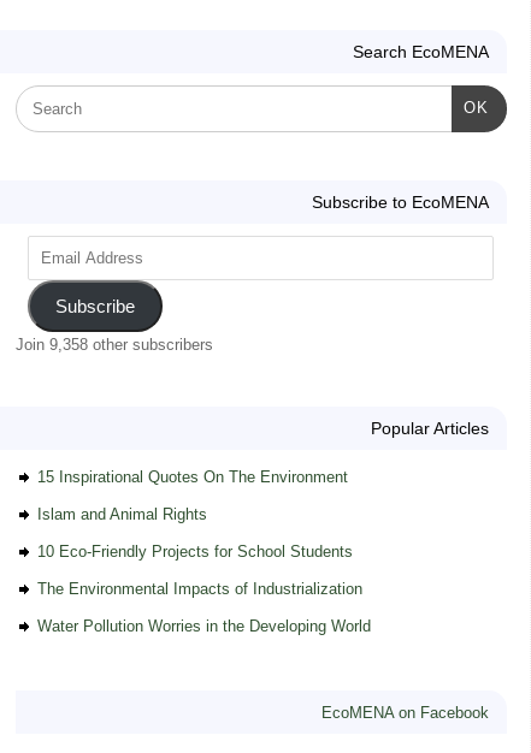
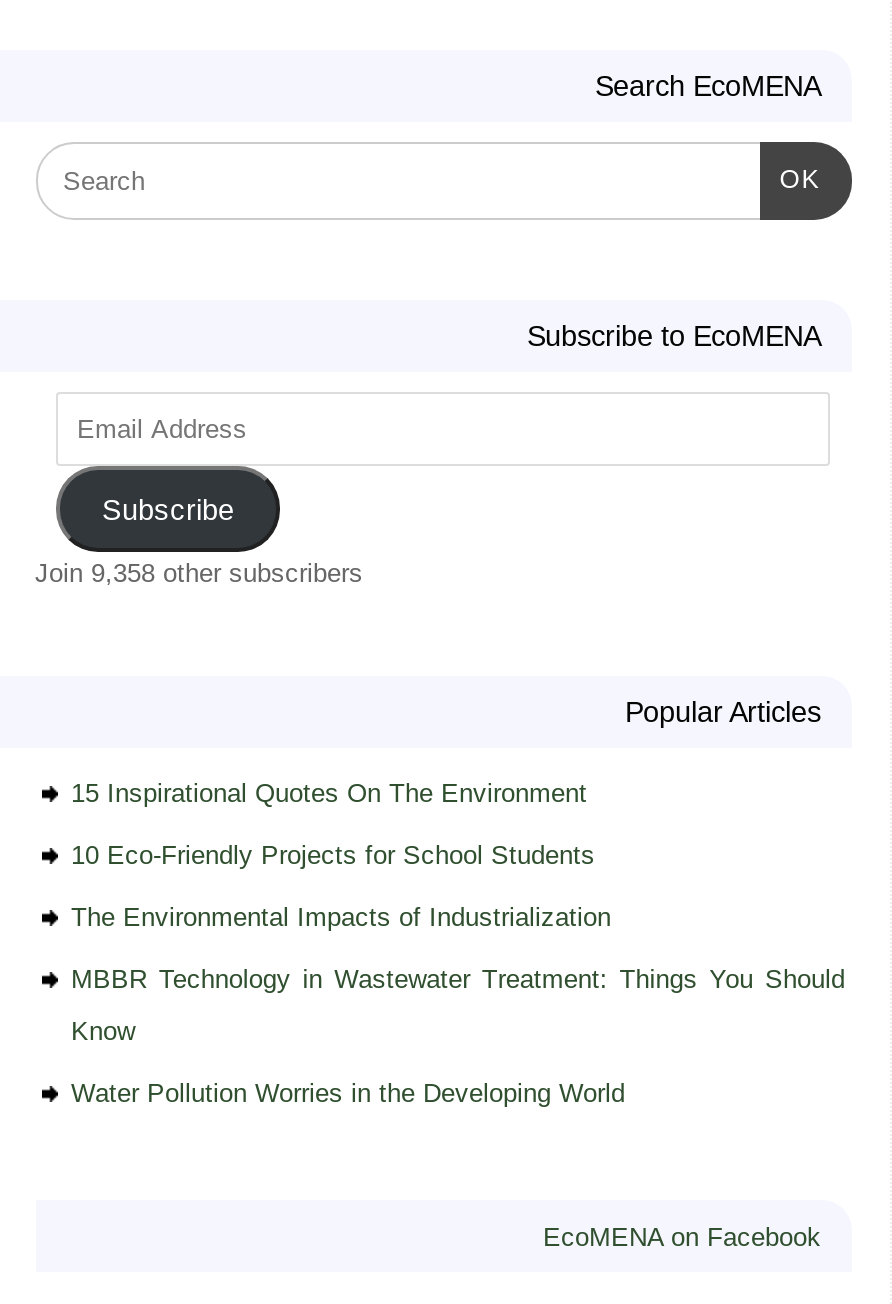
[37,506,206,524] Islam and Animal Rights -> none
moved [37,543,362,598] -> [71,841,611,933]: 10 Eco-Friendly Projects for School Students | The Environmental Impacts of Industrialization
none -> [71,965,845,1047] MBBR Technology in Wastewater Treatment: Things You Should | Know

